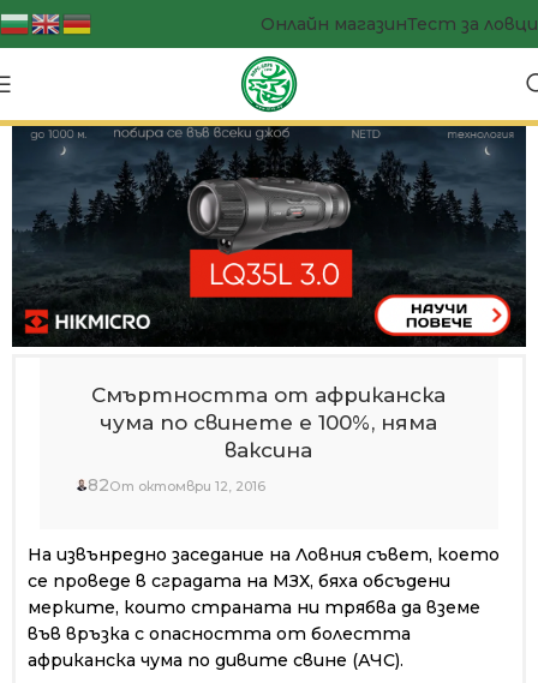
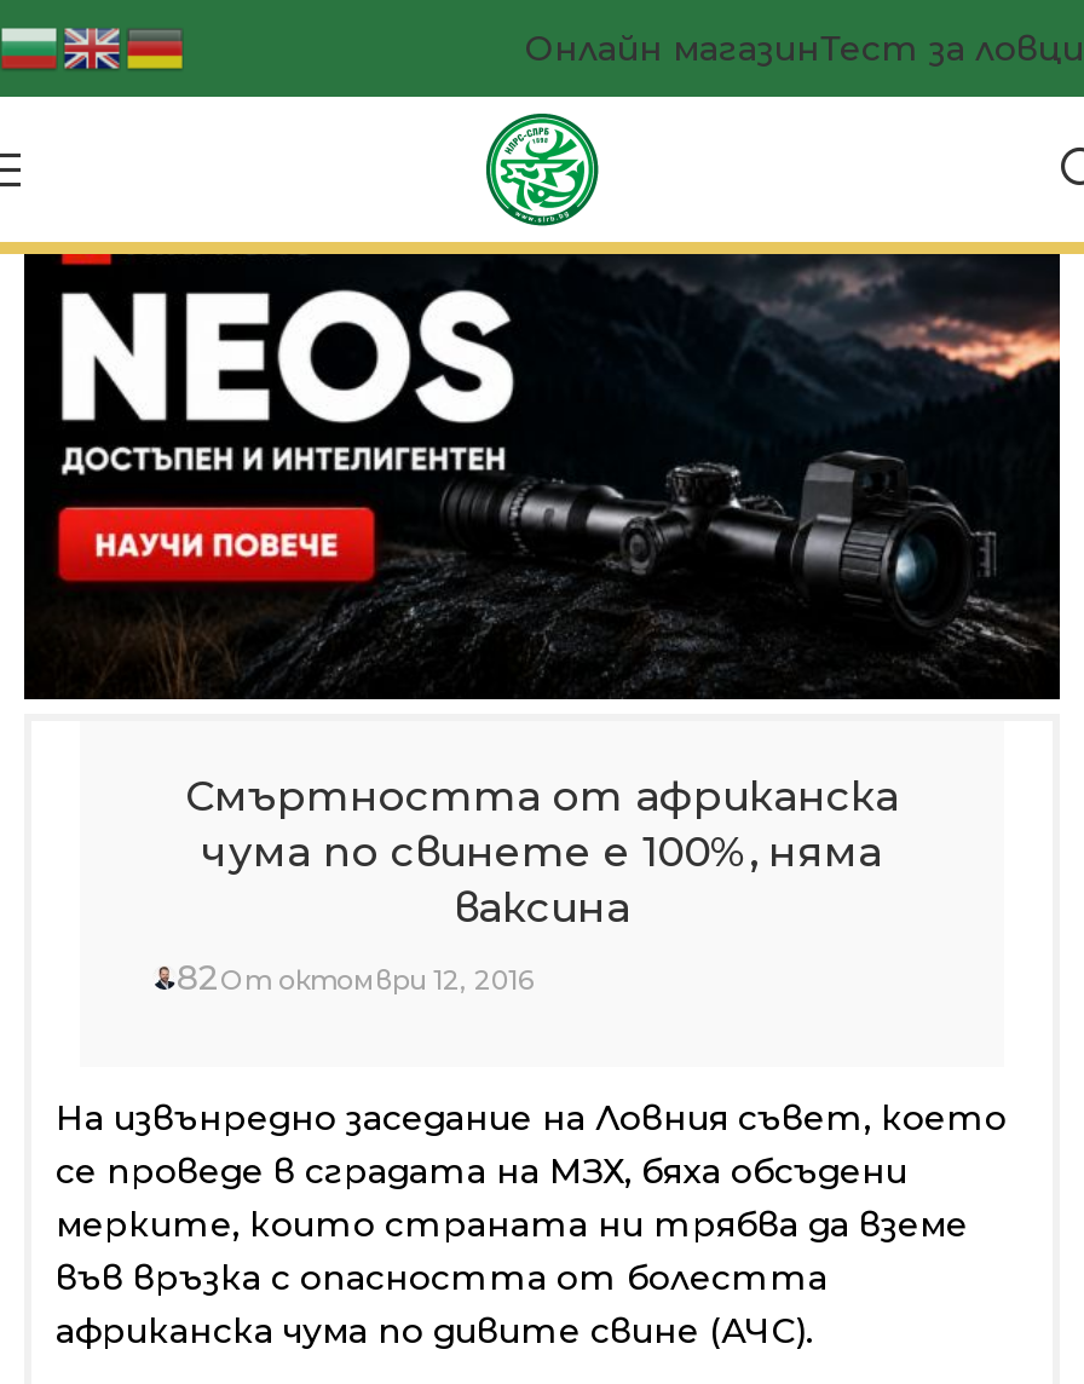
[12,125,527,340] [image] -> [24,252,1062,690] [image]

